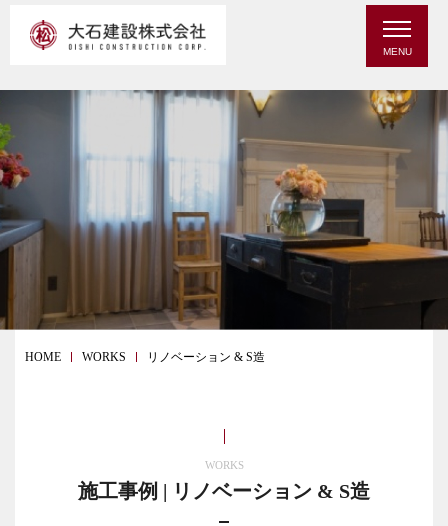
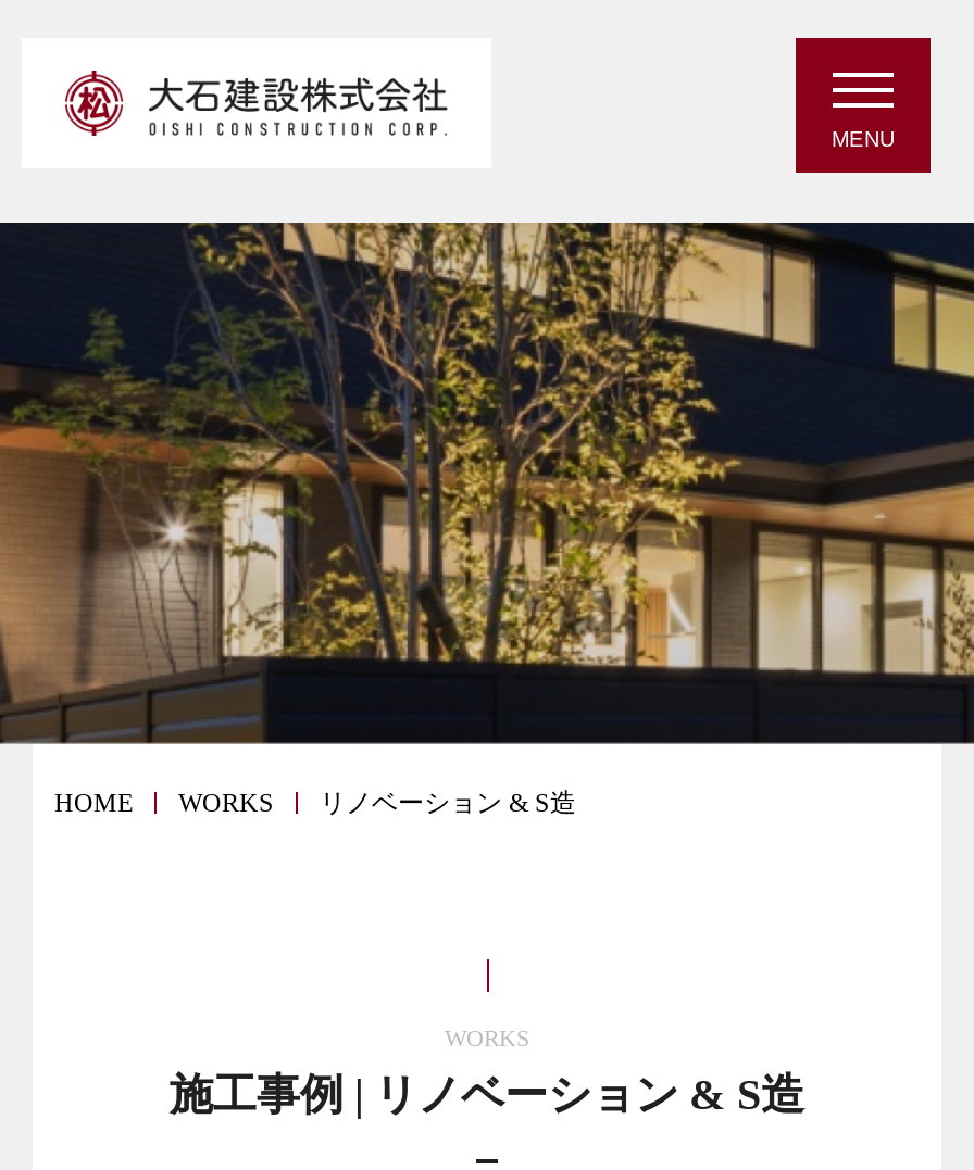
[3,89,445,330] [image] -> [7,221,967,744] [image]

